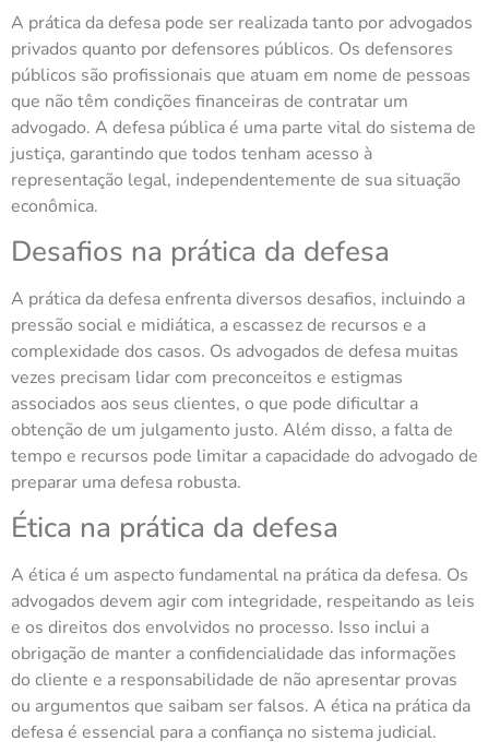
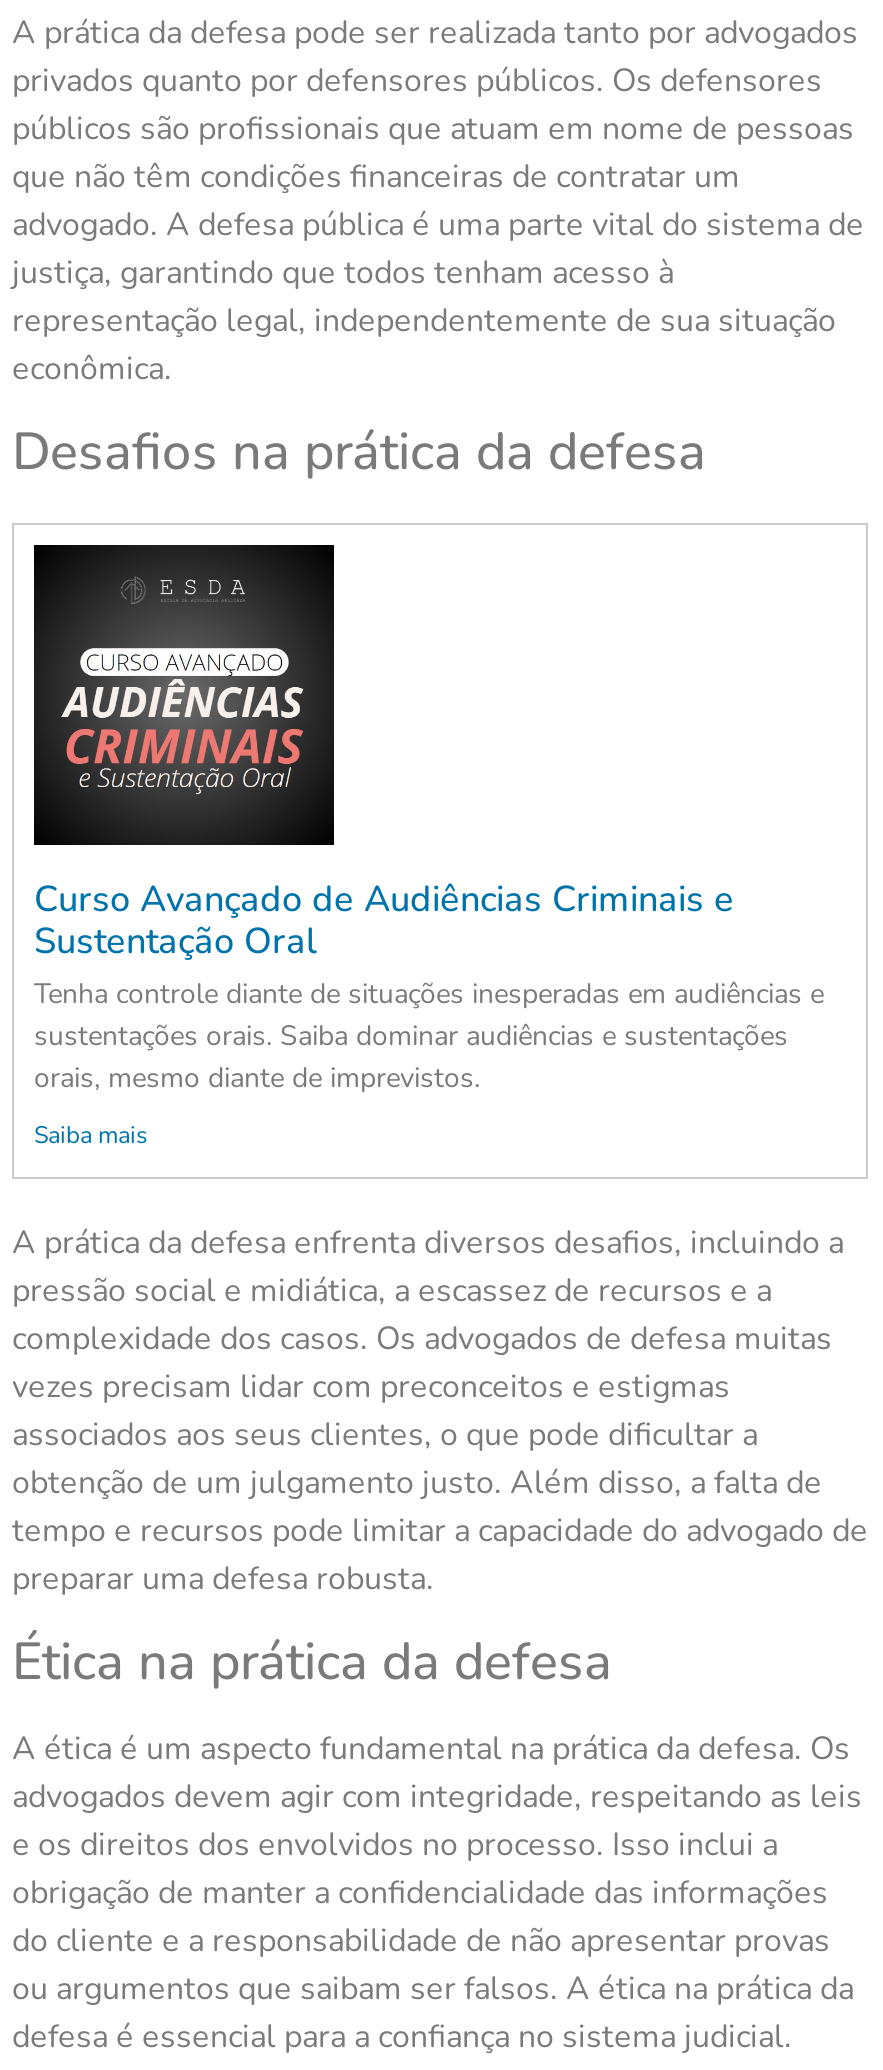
none -> [32,543,824,1151] [image] | Curso Avançado de Audiências Criminais e | Sustentação Oral | Tenha controle diante de situações inesperadas em audiências e | sustentações orais. Saiba dominar audiências e sustentações | orais, mesmo diante de imprevistos. | Saiba mais

